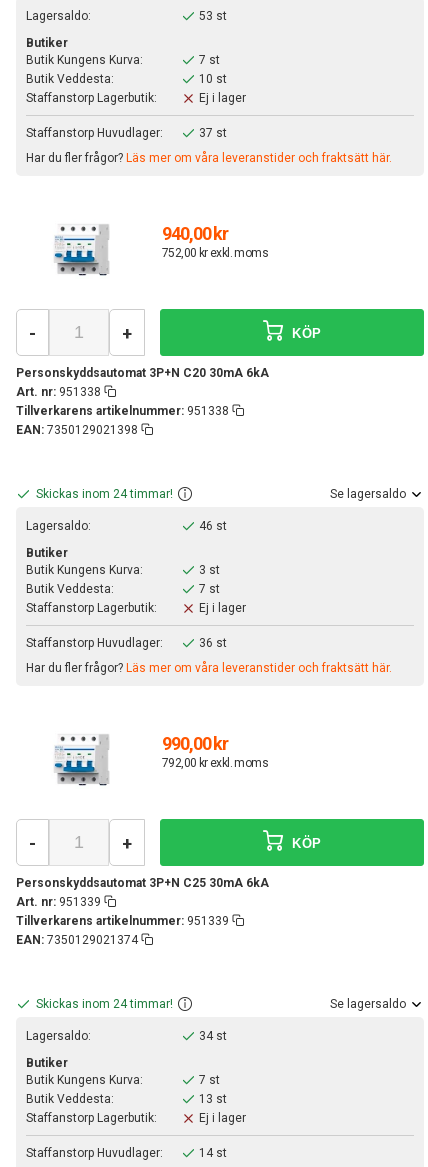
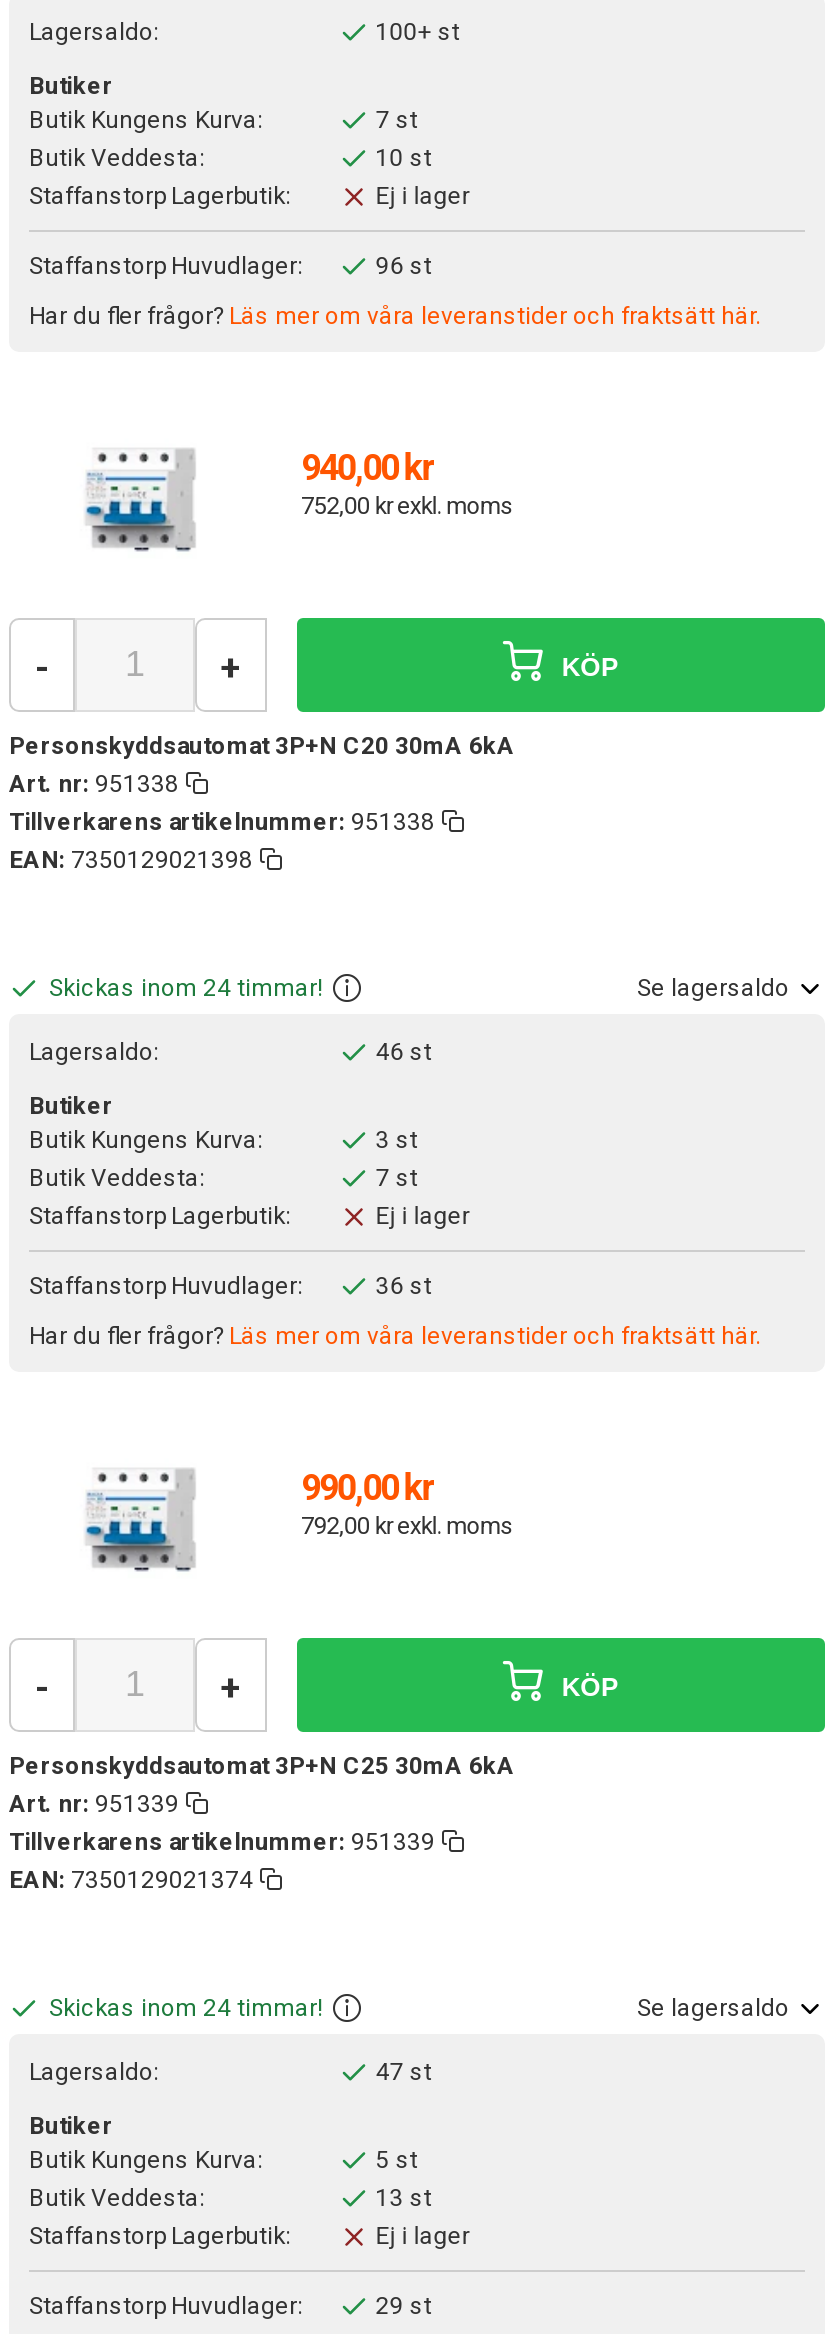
[199,9,227,23] 53 st -> [375,17,459,45] 100+ st
[199,126,227,140] 37 st -> [375,251,431,279] 96 st
[199,1029,227,1043] 34 st -> [375,2057,431,2085] 47 st
[199,1073,220,1087] 7 st -> [375,2145,417,2173] 5 st
[199,1146,227,1160] 14 st -> [375,2291,431,2319] 29 st

